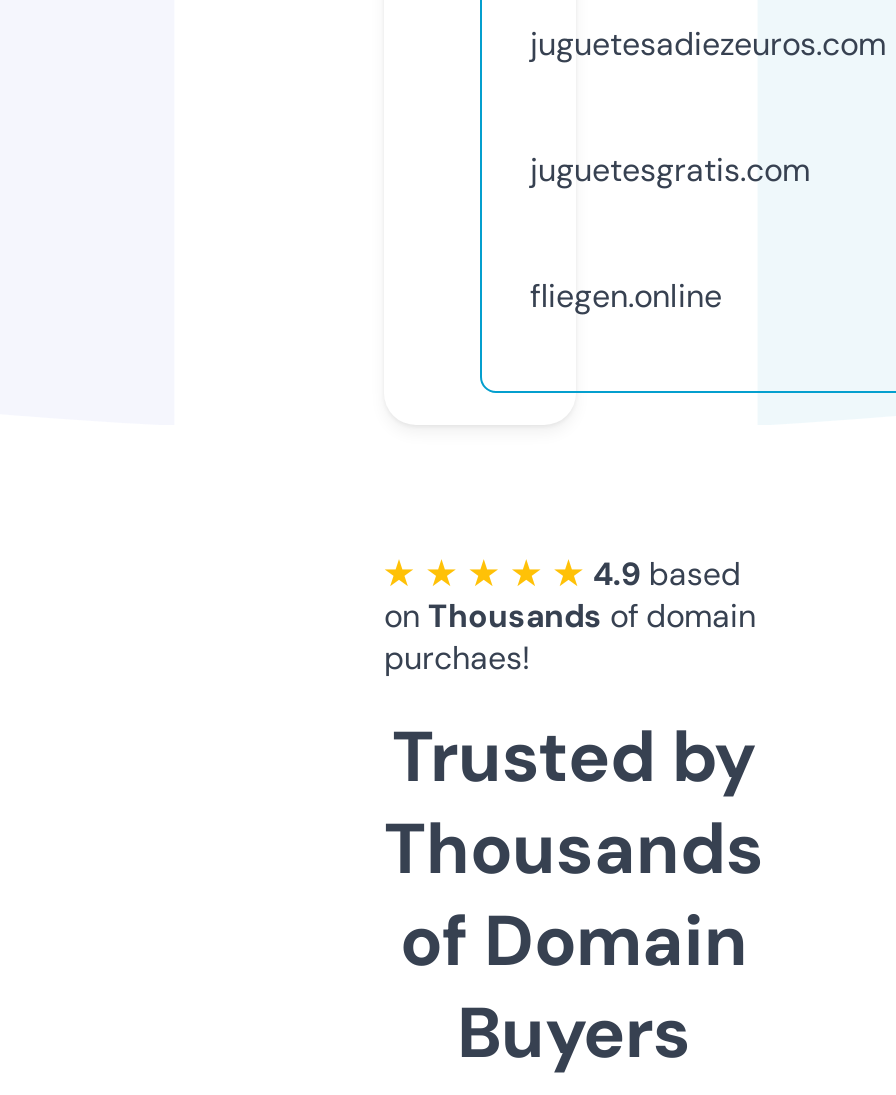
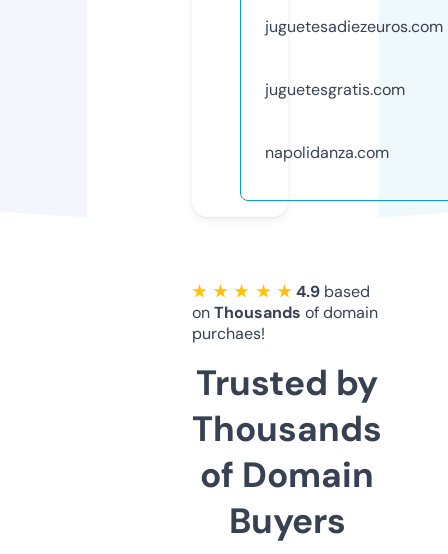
[530,275,722,317] fliegen.online -> [265,142,389,163] napolidanza.com

